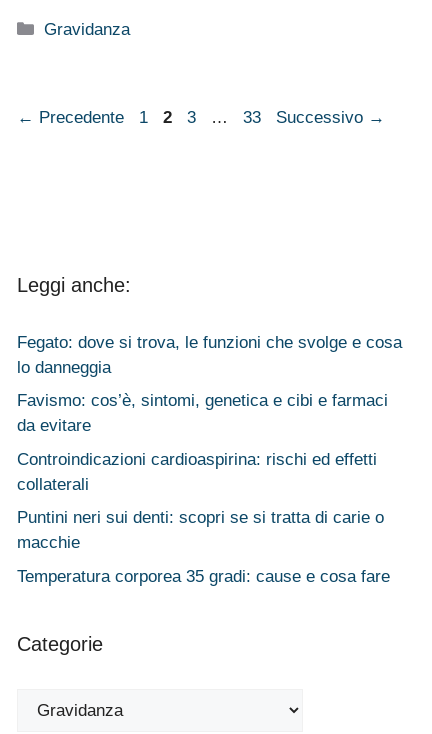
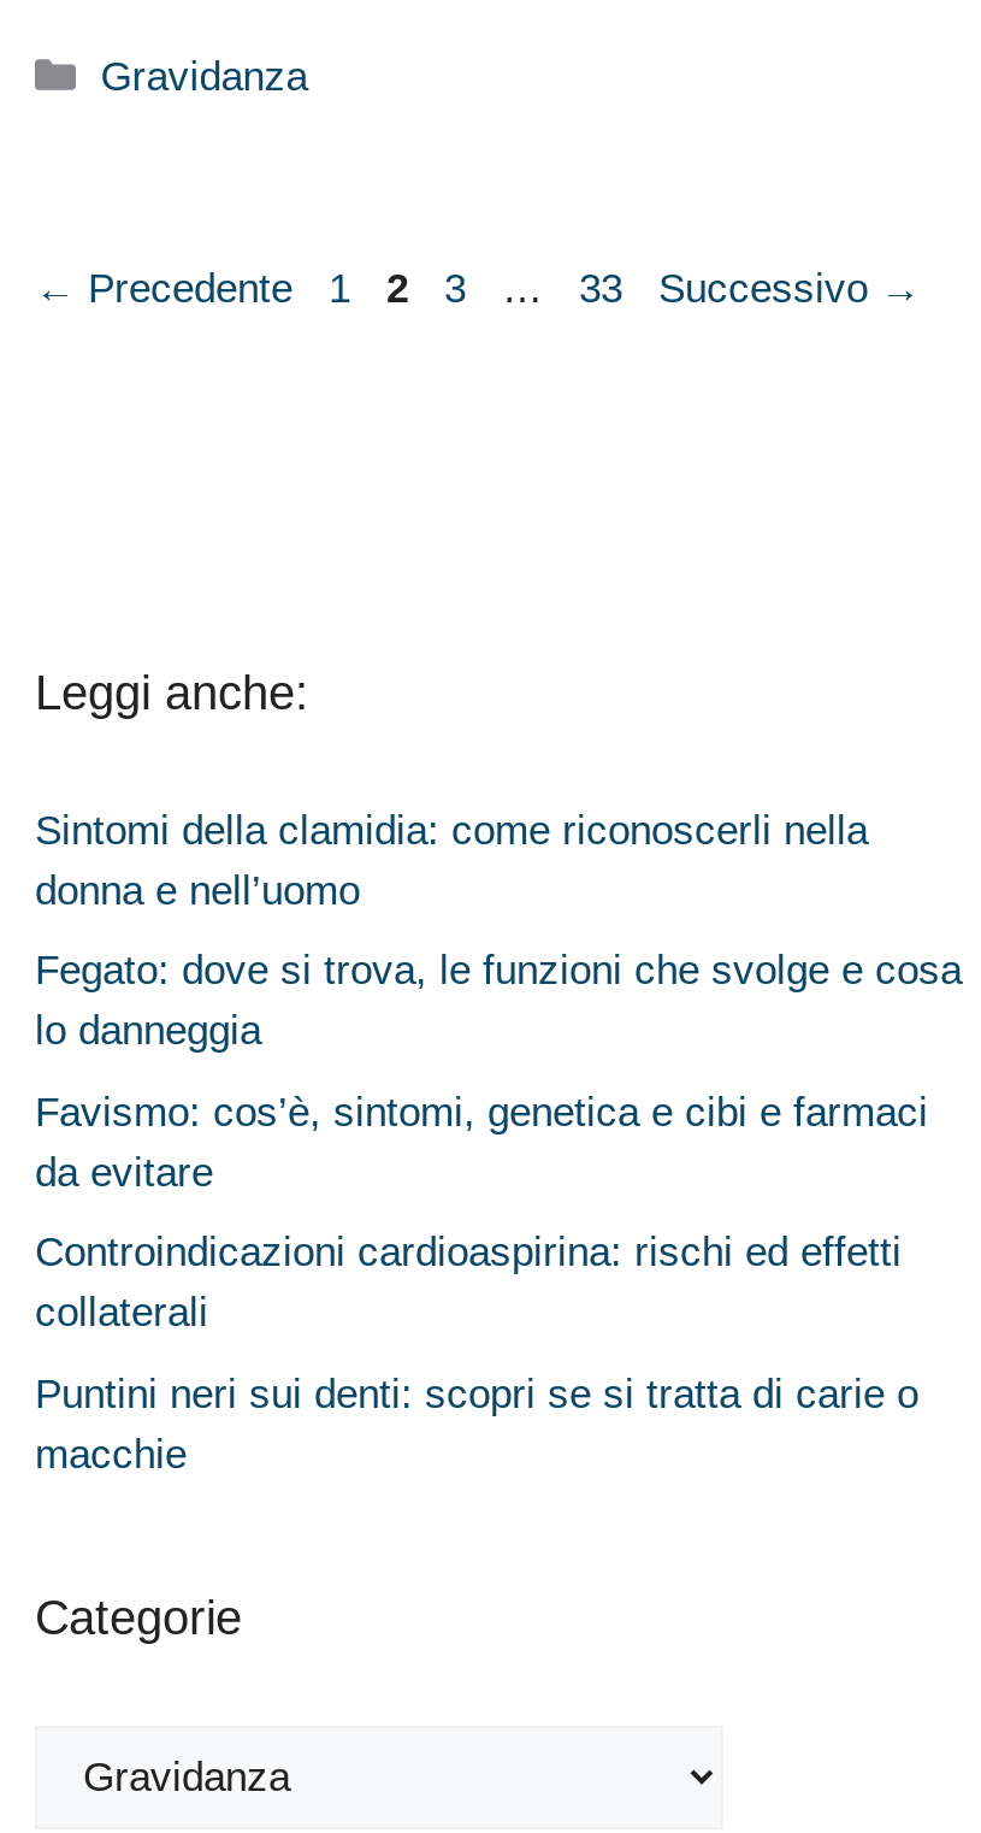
none -> [35,808,868,914] Sintomi della clamidia: come riconoscerli nella | donna e nell’uomo
moved [17,333,402,552] -> [35,949,962,1477]: Fegato: dove si trova, le funzioni che svolge e cosa | lo danneggia | Favismo: cos’è, sintomi, genetica e cibi e farmaci | da evitare | Controindicazioni cardioaspirina: rischi ed effetti | collaterali | Puntini neri sui denti: scopri se si tratta di carie o | macchie
[17,567,390,586] Temperatura corporea 35 gradi: cause e cosa fare -> none

